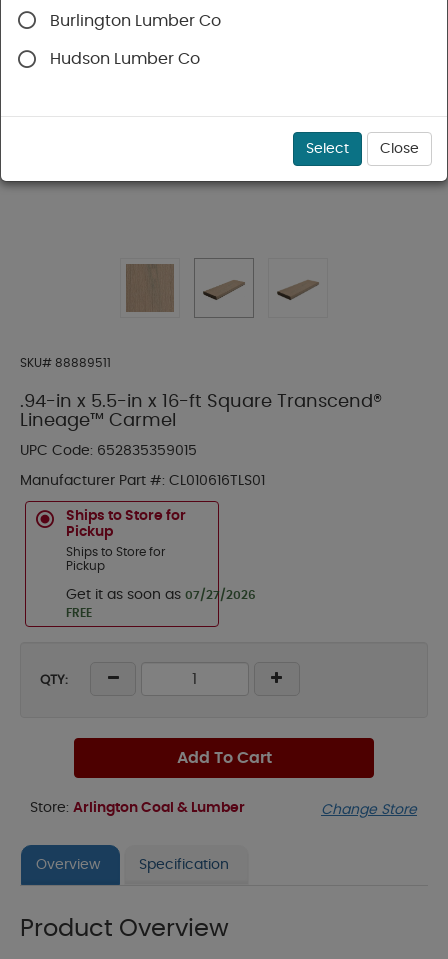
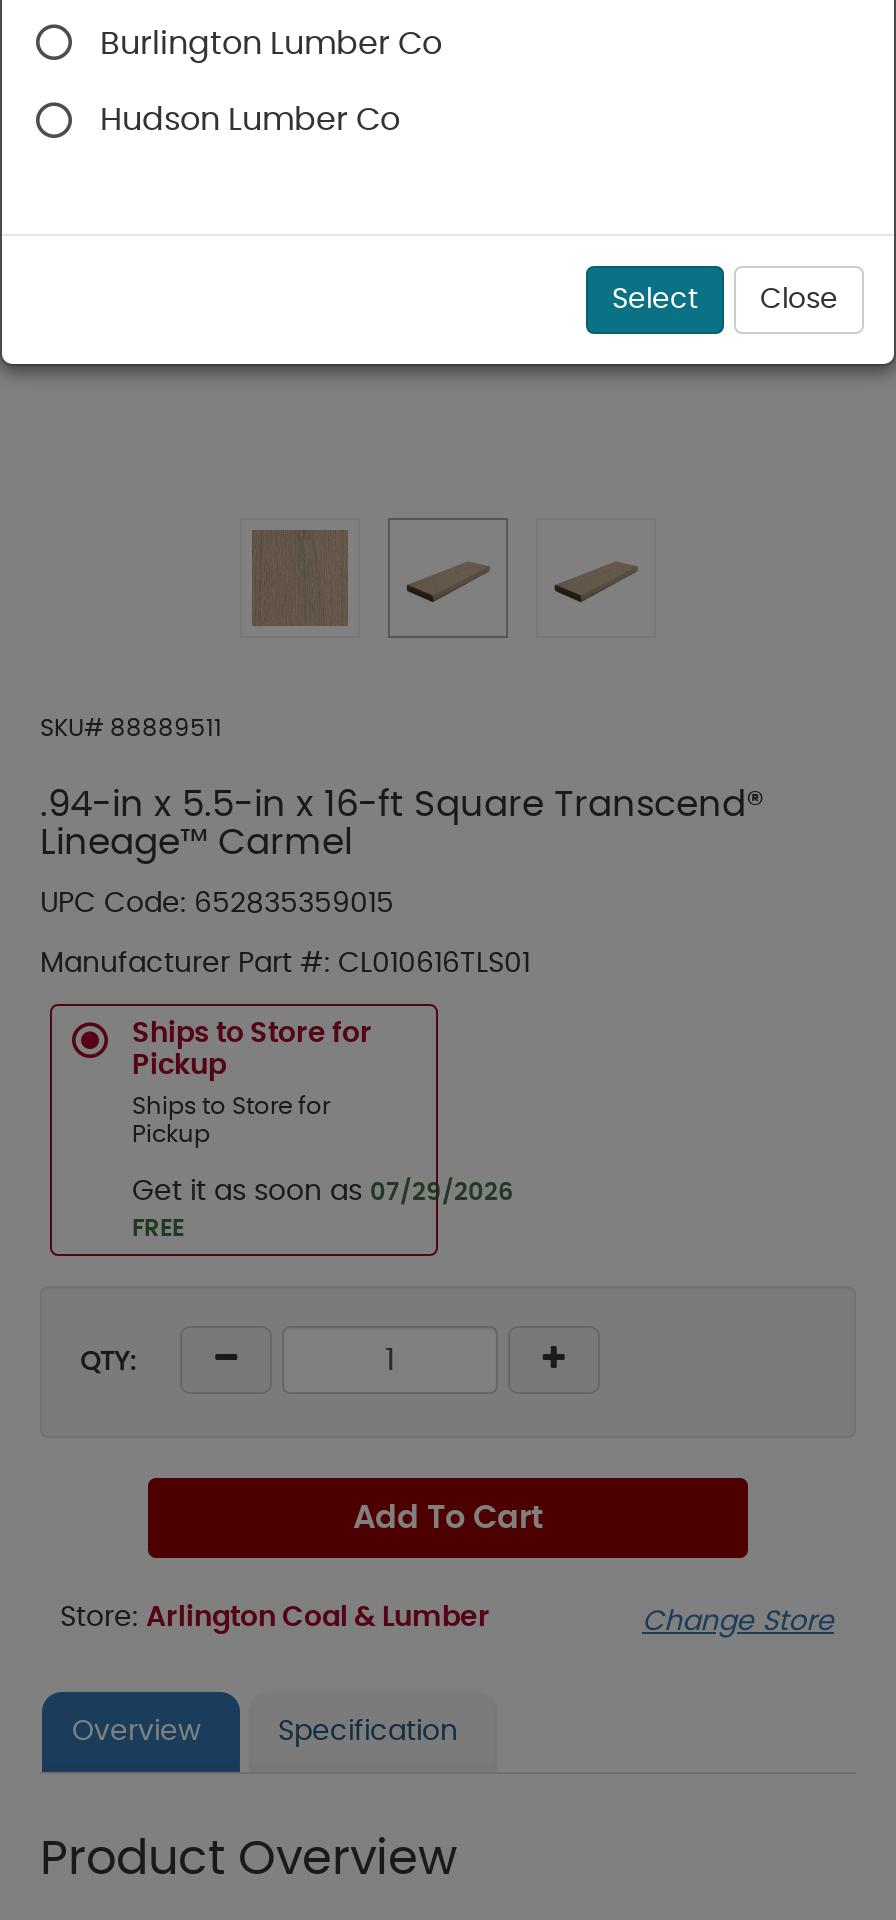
[66,588,256,602] Get it as soon as 07/27/2026 -> [132,1178,514,1206] Get it as soon as 07/29/2026

